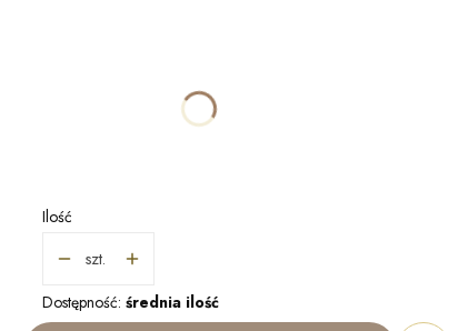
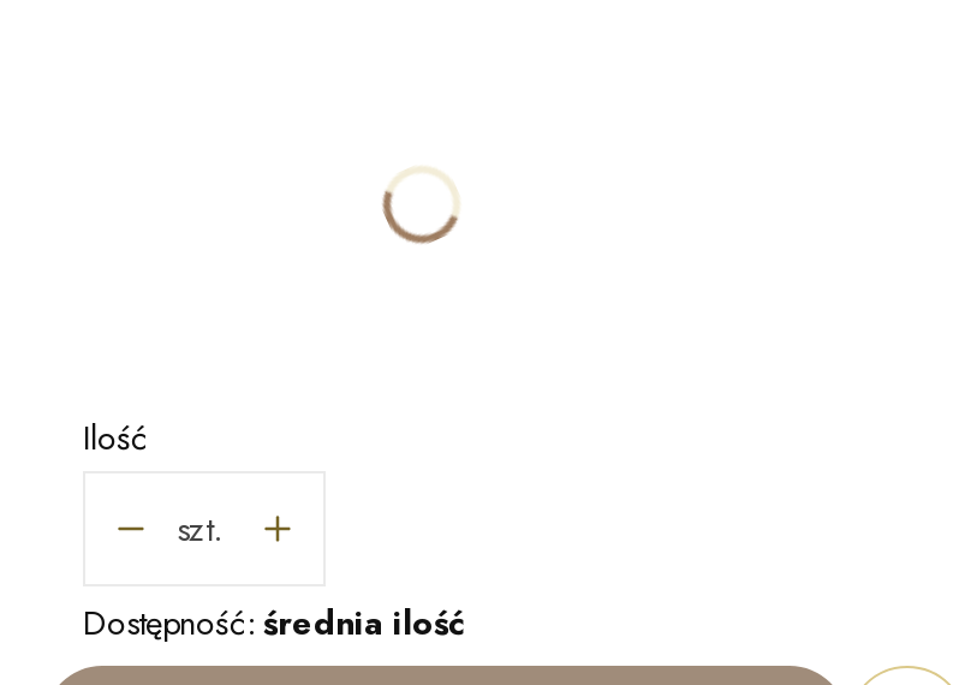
[181,91,218,127] [image] -> [381,166,460,245] [image]

